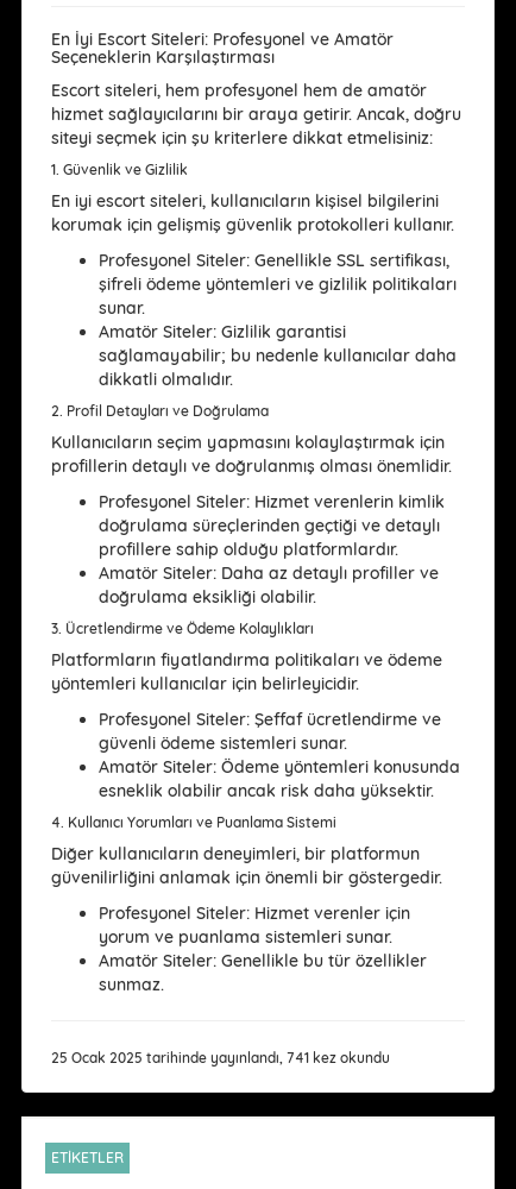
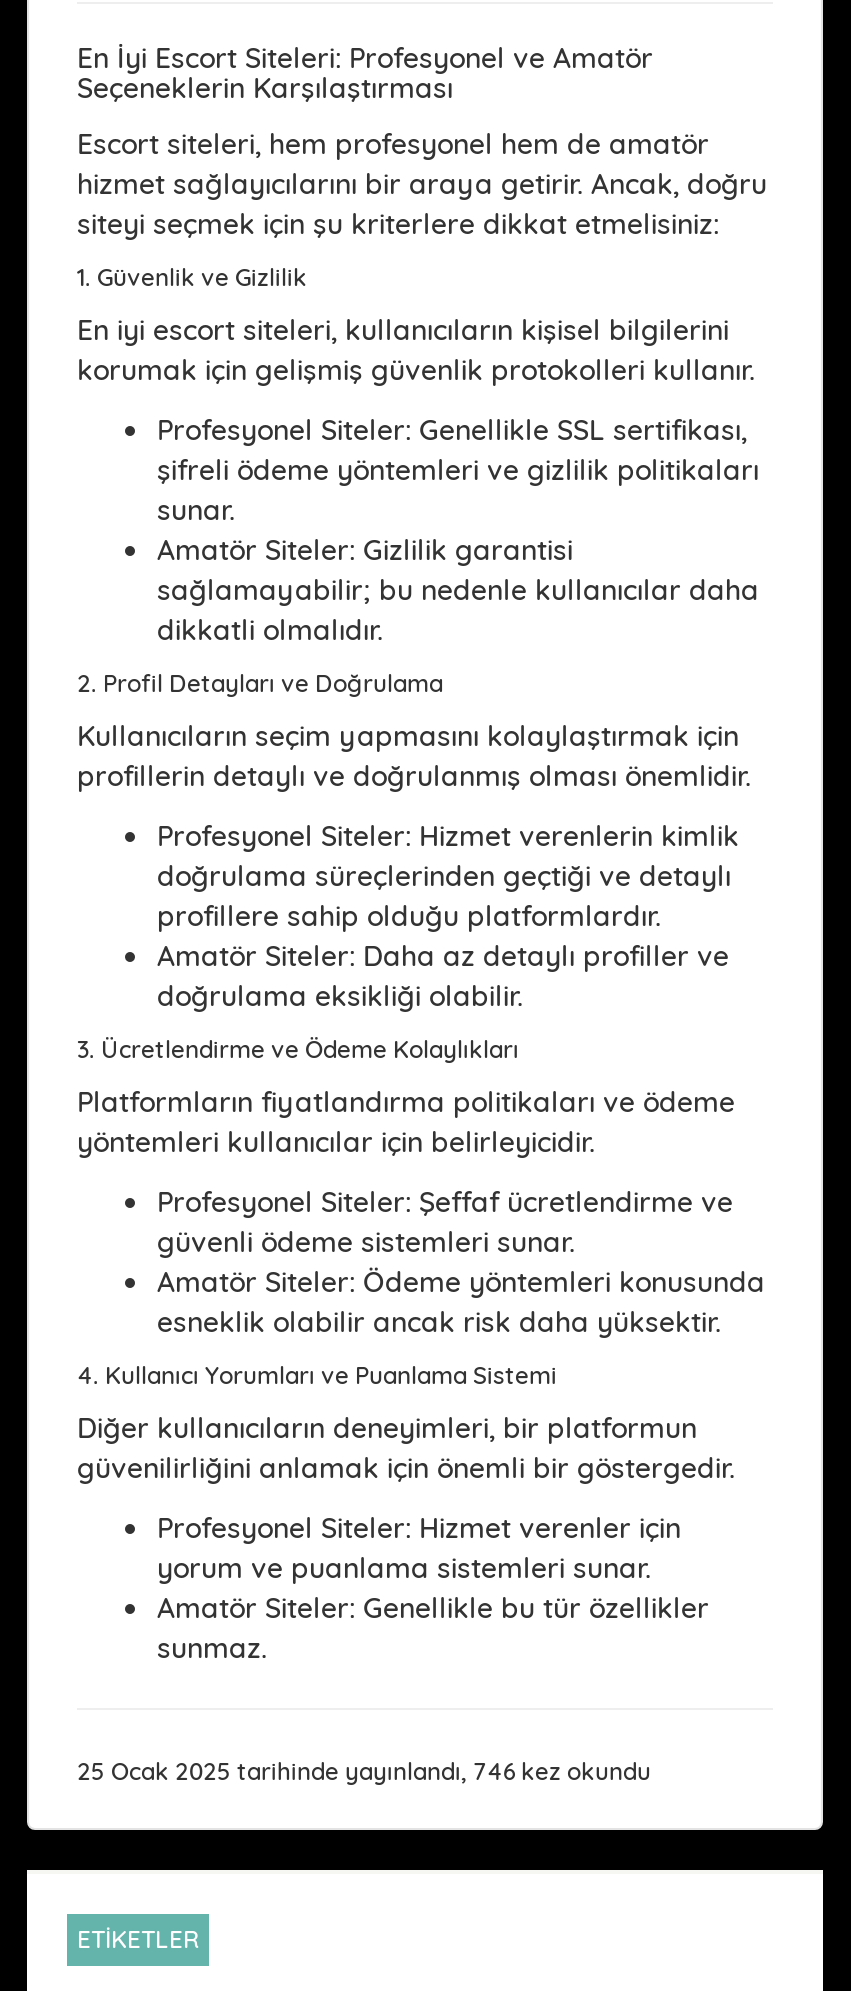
[51,1049,390,1066] 25 Ocak 2025 tarihinde yayınlandı, 741 kez okundu -> [77,1756,651,1786] 25 Ocak 2025 tarihinde yayınlandı, 746 kez okundu

